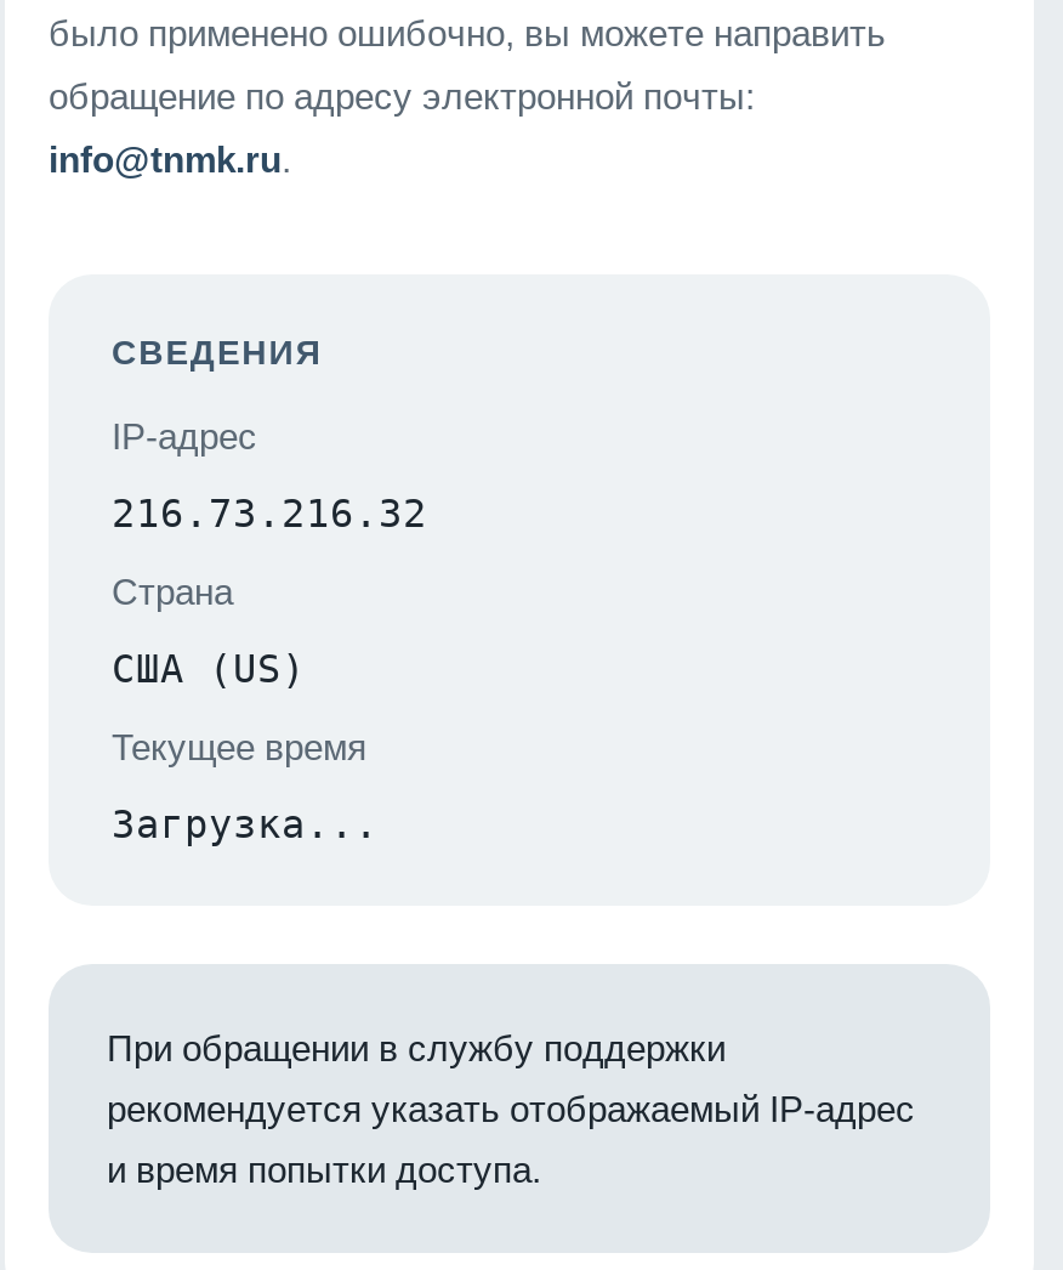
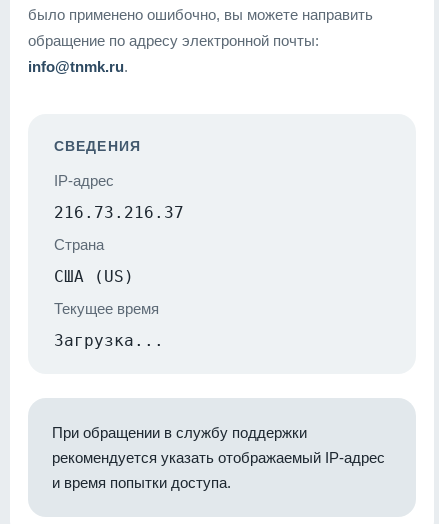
[112,489,427,535] 216.73.216.32 -> [54,202,184,221] 216.73.216.37

